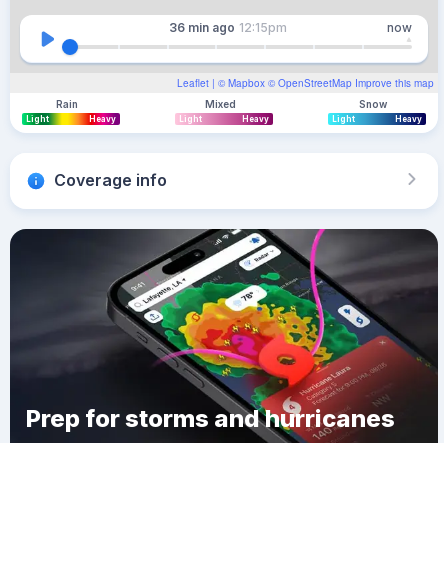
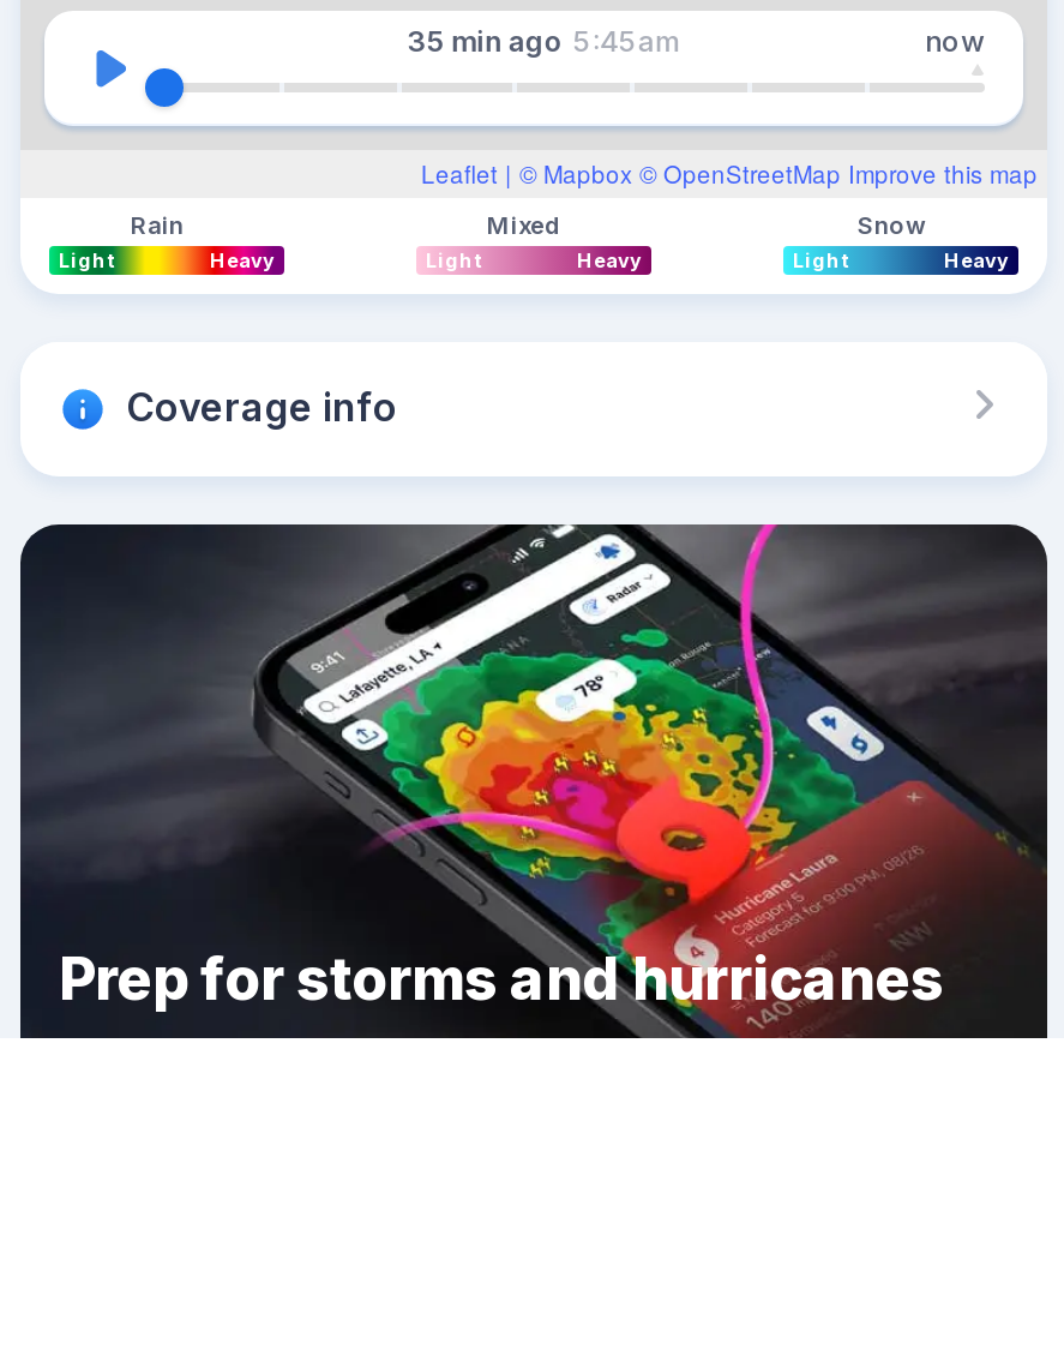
[169,20,287,35] 36 min ago 12:15pm -> [408,23,681,59] 35 min ago 5:45am

